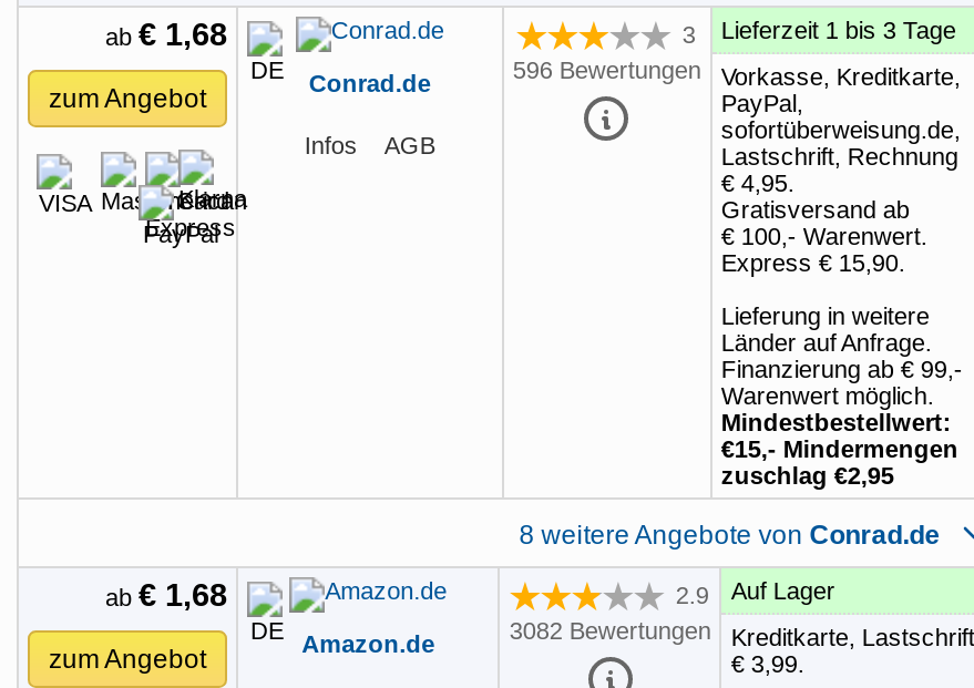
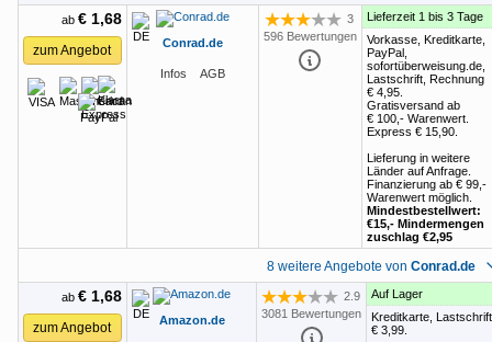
[509,616,974,650] 3082 Bewertungen Kreditkarte, Lastschrift -> [262,307,492,323] 3081 Bewertungen Kreditkarte, Lastschrift

